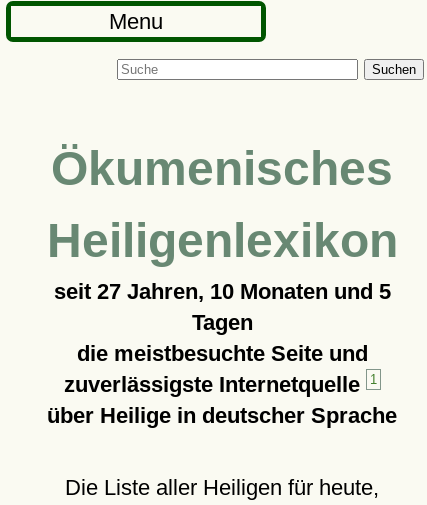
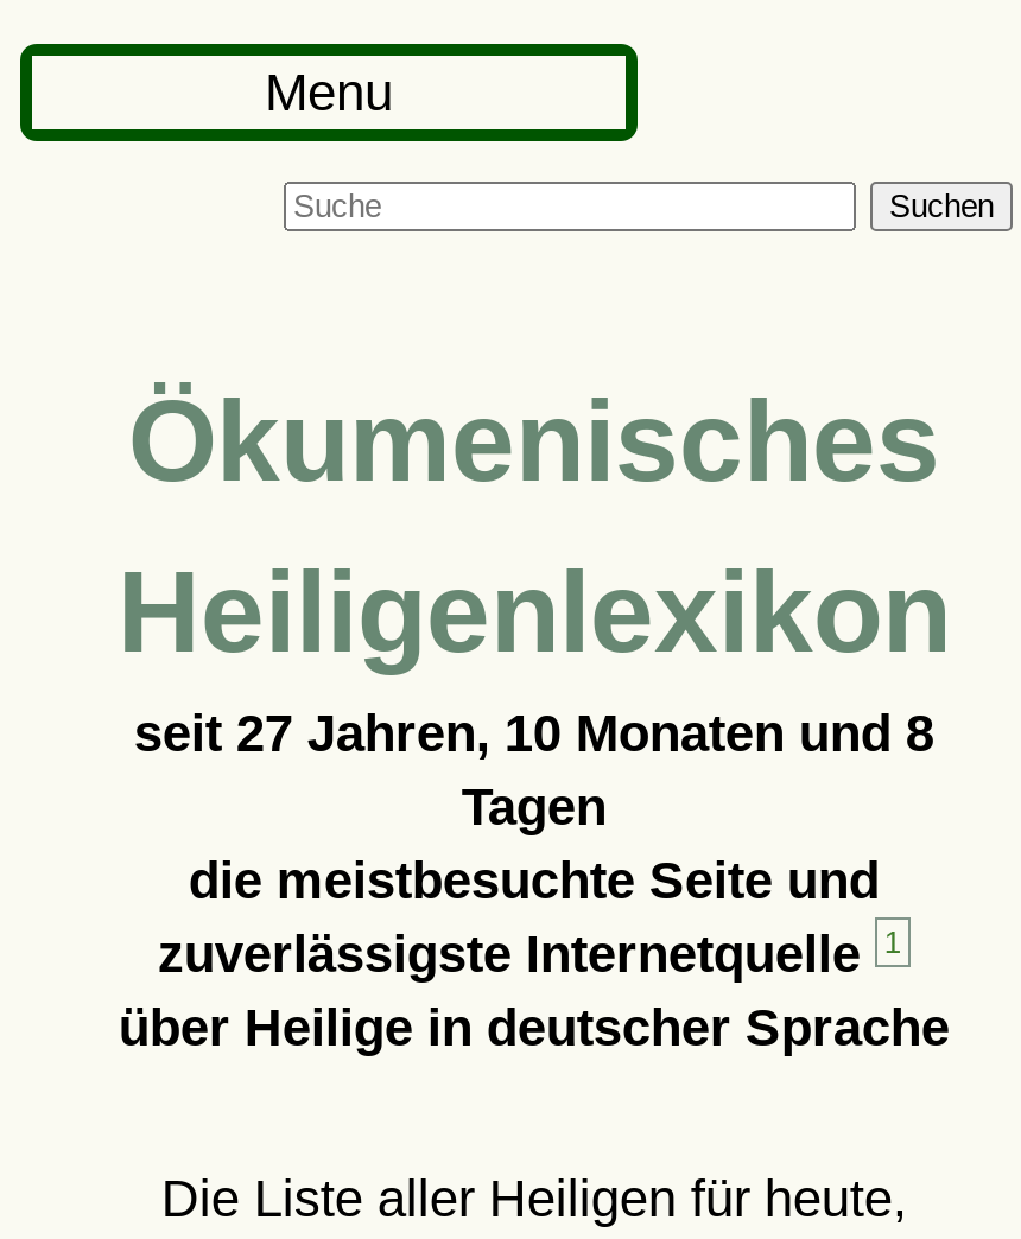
[54,279,391,304] seit 27 Jahren, 10 Monaten und 5 -> [134,704,934,763] seit 27 Jahren, 10 Monaten und 8

